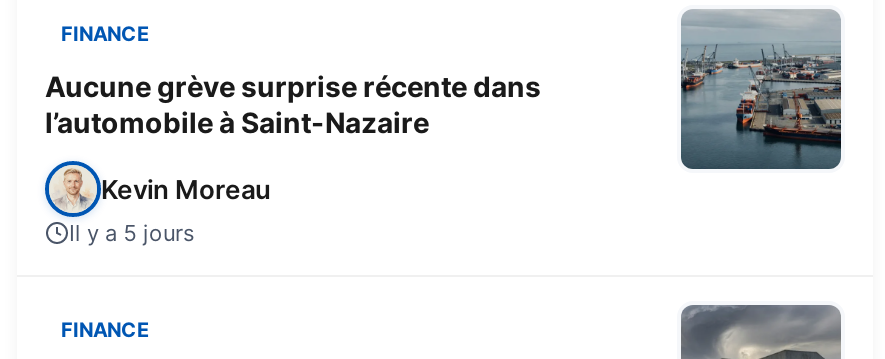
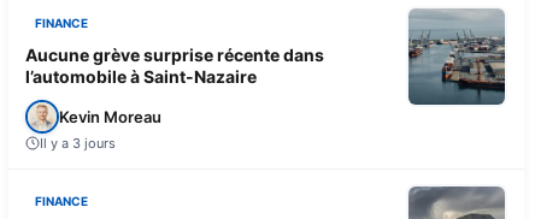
[69,218,195,246] Il y a 5 jours -> [40,134,116,151] Il y a 3 jours

